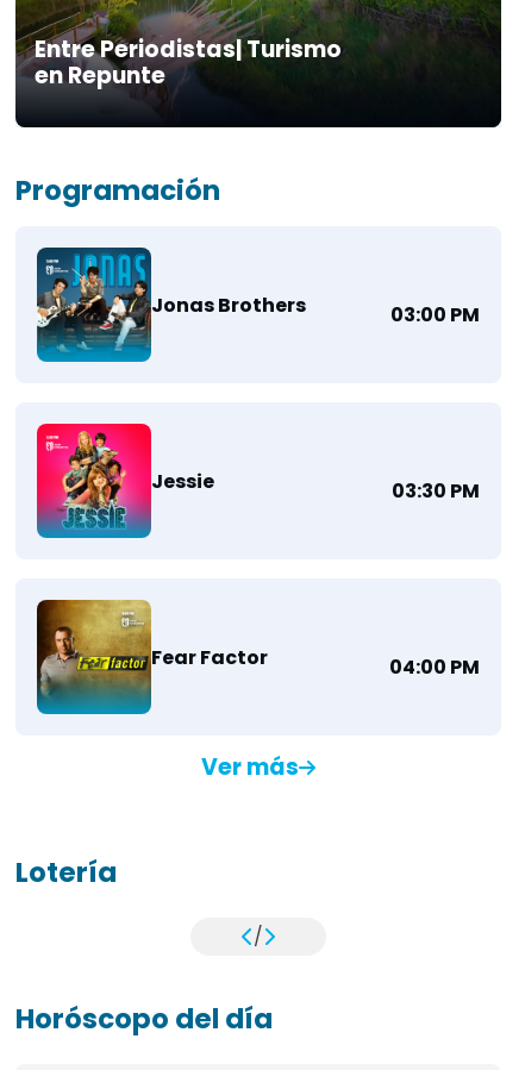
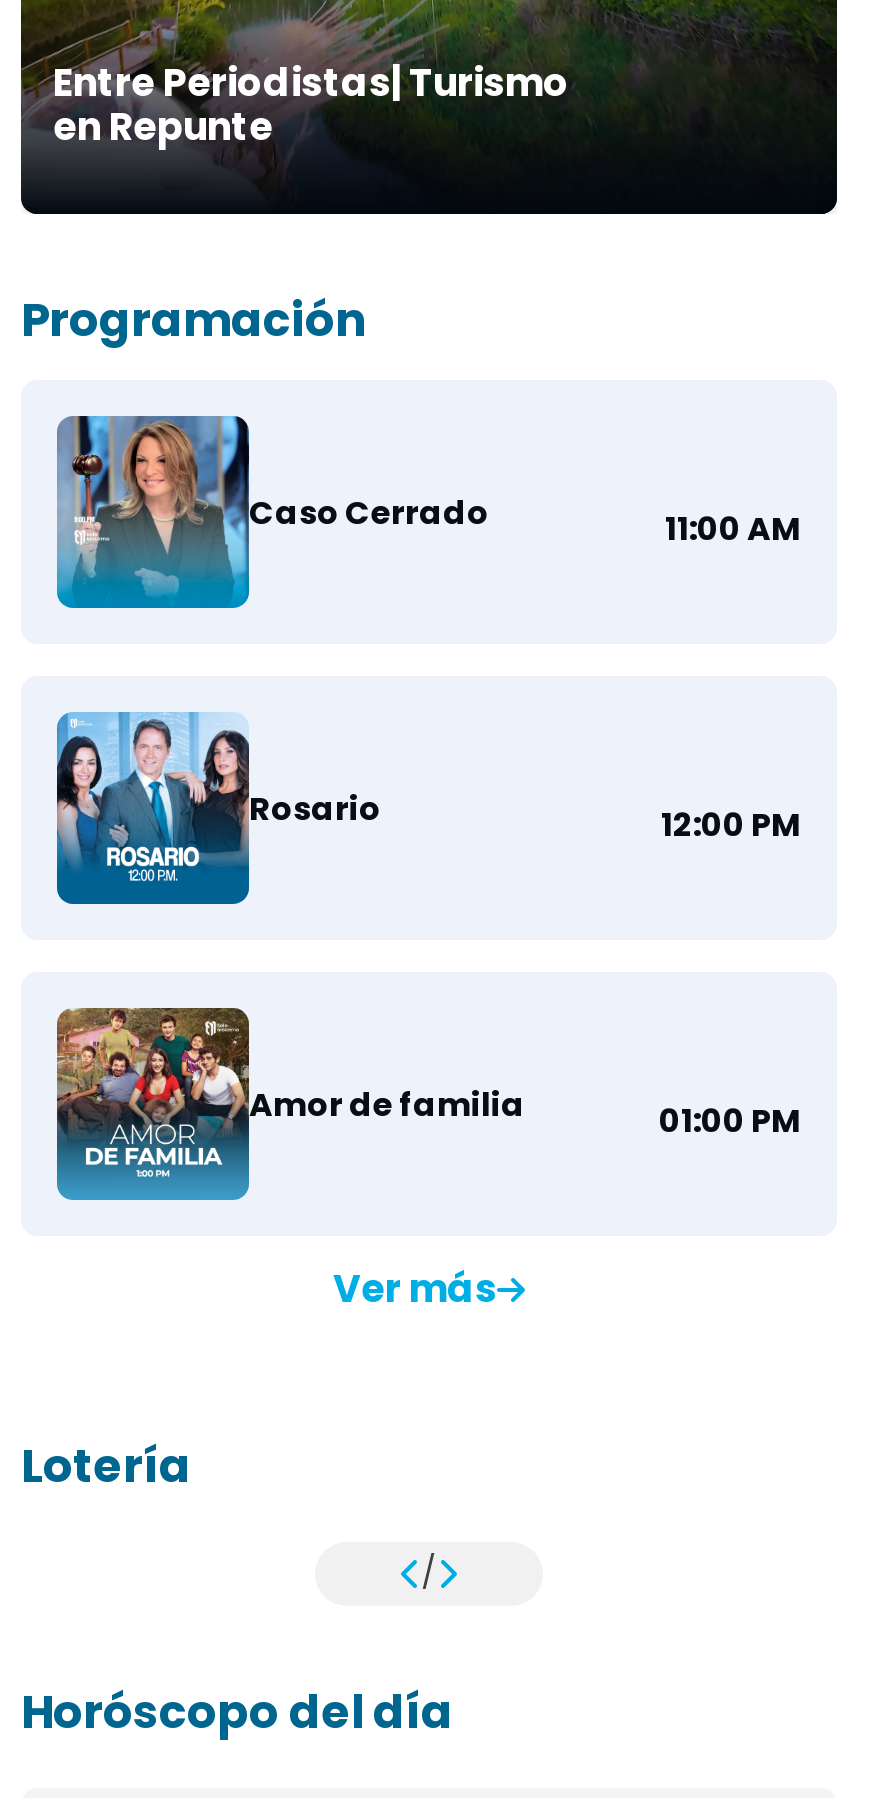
[36,246,480,352] [image] | Jonas Brothers | 03:00 PM -> [55,414,801,594] [image] | Caso Cerrado | 11:00 AM
[36,423,480,538] [image] | Jessie | 03:30 PM -> [55,710,801,904] [image] | Rosario | 12:00 PM
[36,599,480,713] [image] | Fear Factor | 04:00 PM -> [55,1006,801,1200] [image] | Amor de familia | 01:00 PM

